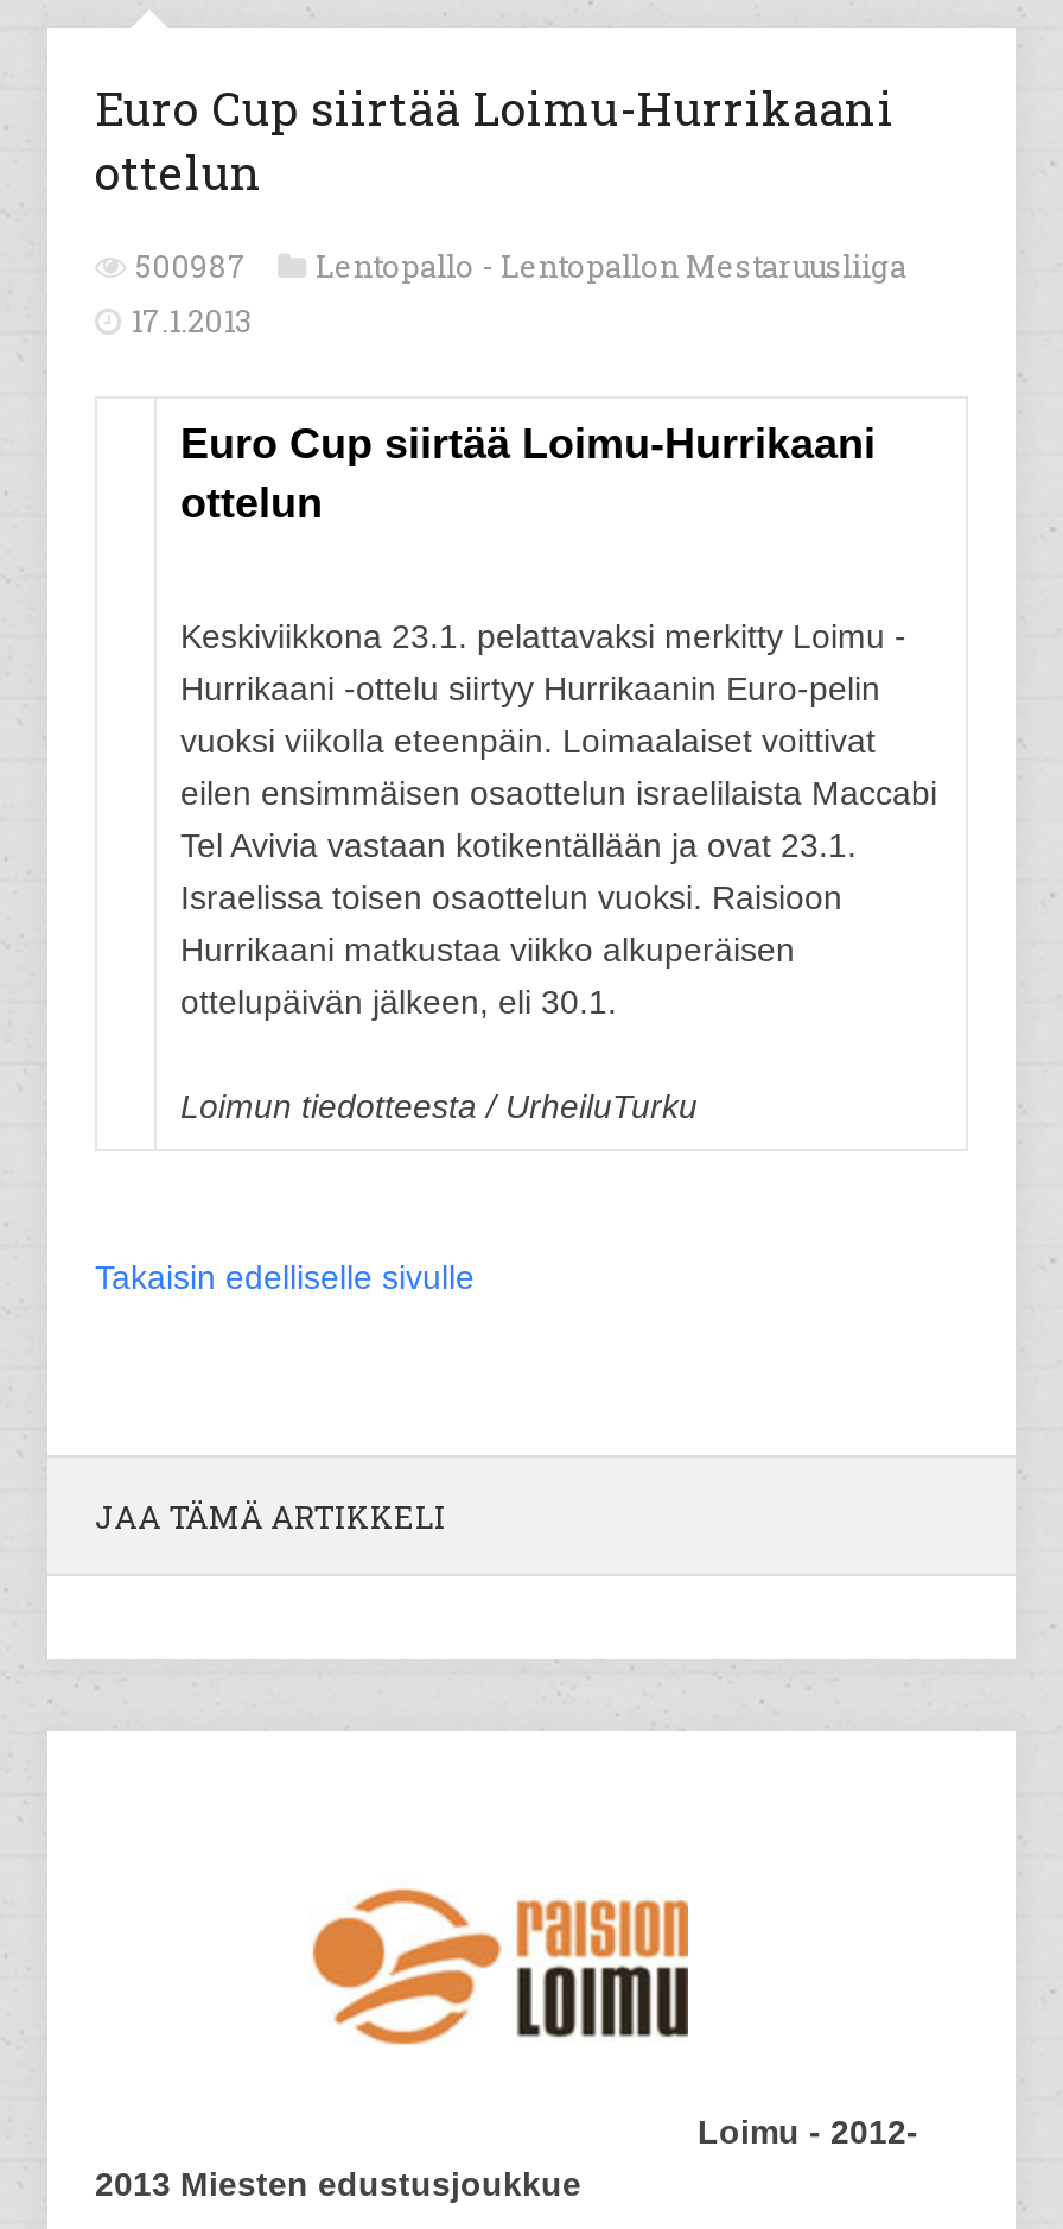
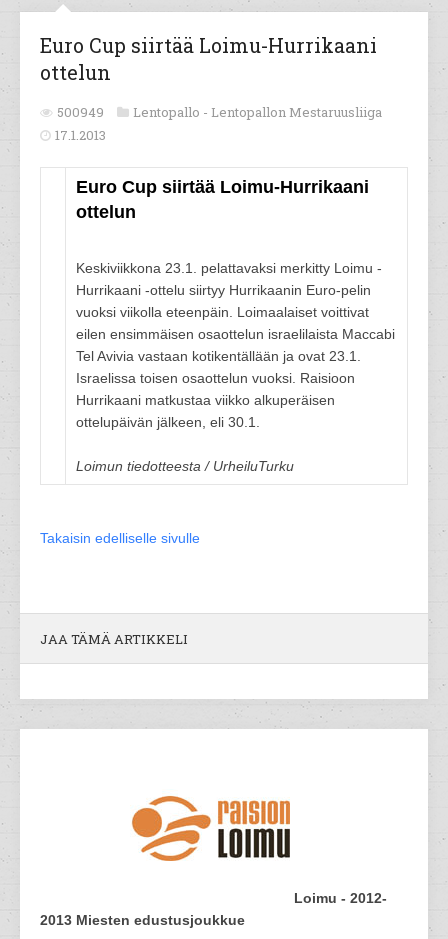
[135,245,906,287] 500987 Lentopallo - Lentopallon Mestaruusliiga -> [57,103,382,121] 500949 Lentopallo - Lentopallon Mestaruusliiga

